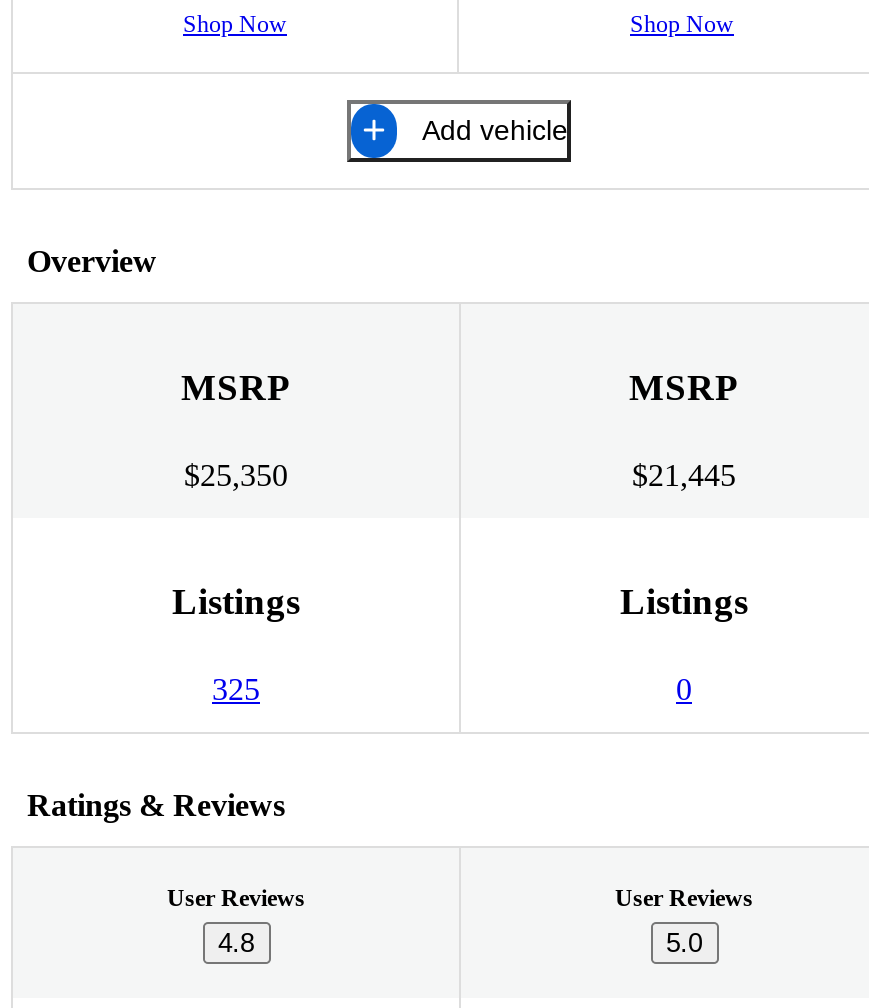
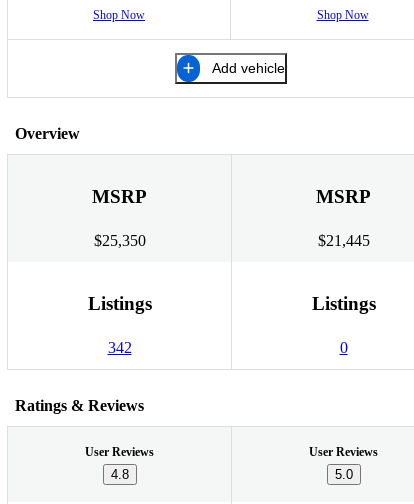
[212,673,260,707] 325 -> [107,339,131,356] 342

